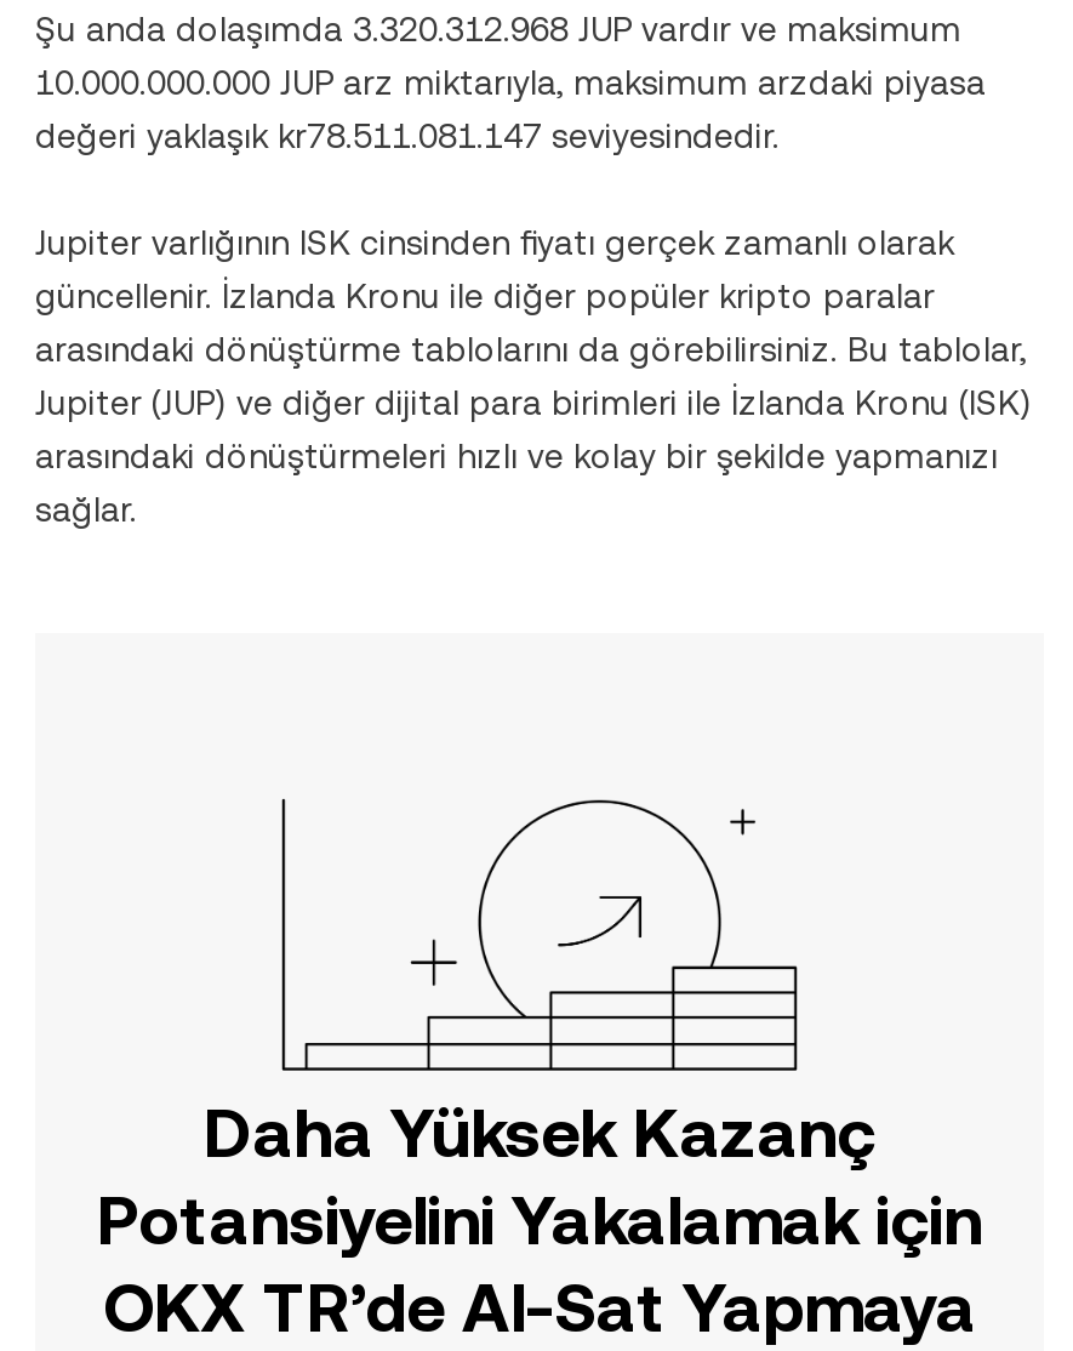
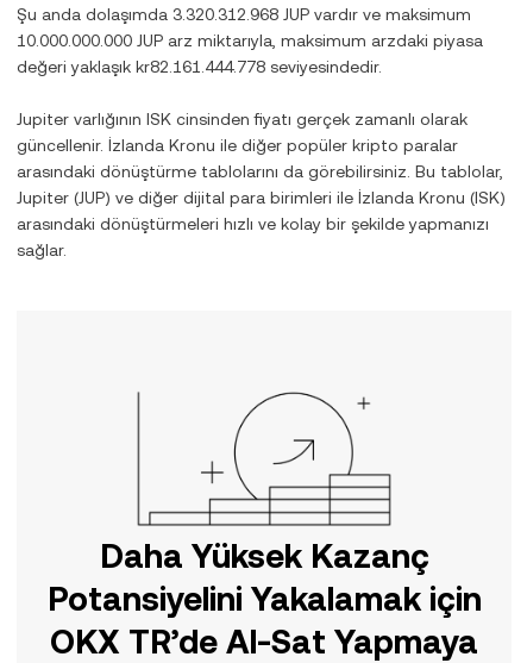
[35,116,780,155] değeri yaklaşık kr78.511.081.147 seviyesindedir. -> [17,57,382,76] değeri yaklaşık kr82.161.444.778 seviyesindedir.

